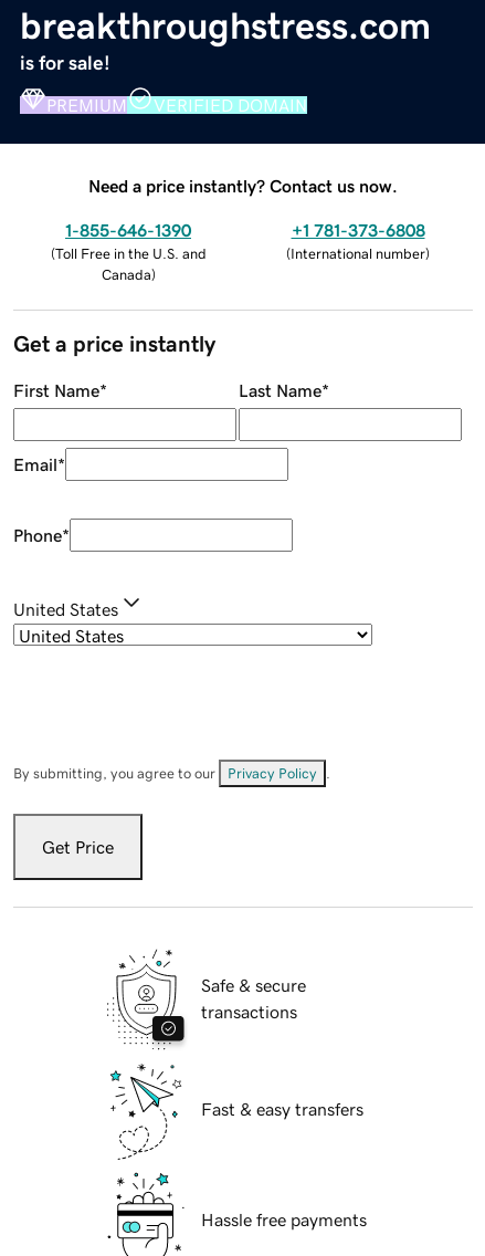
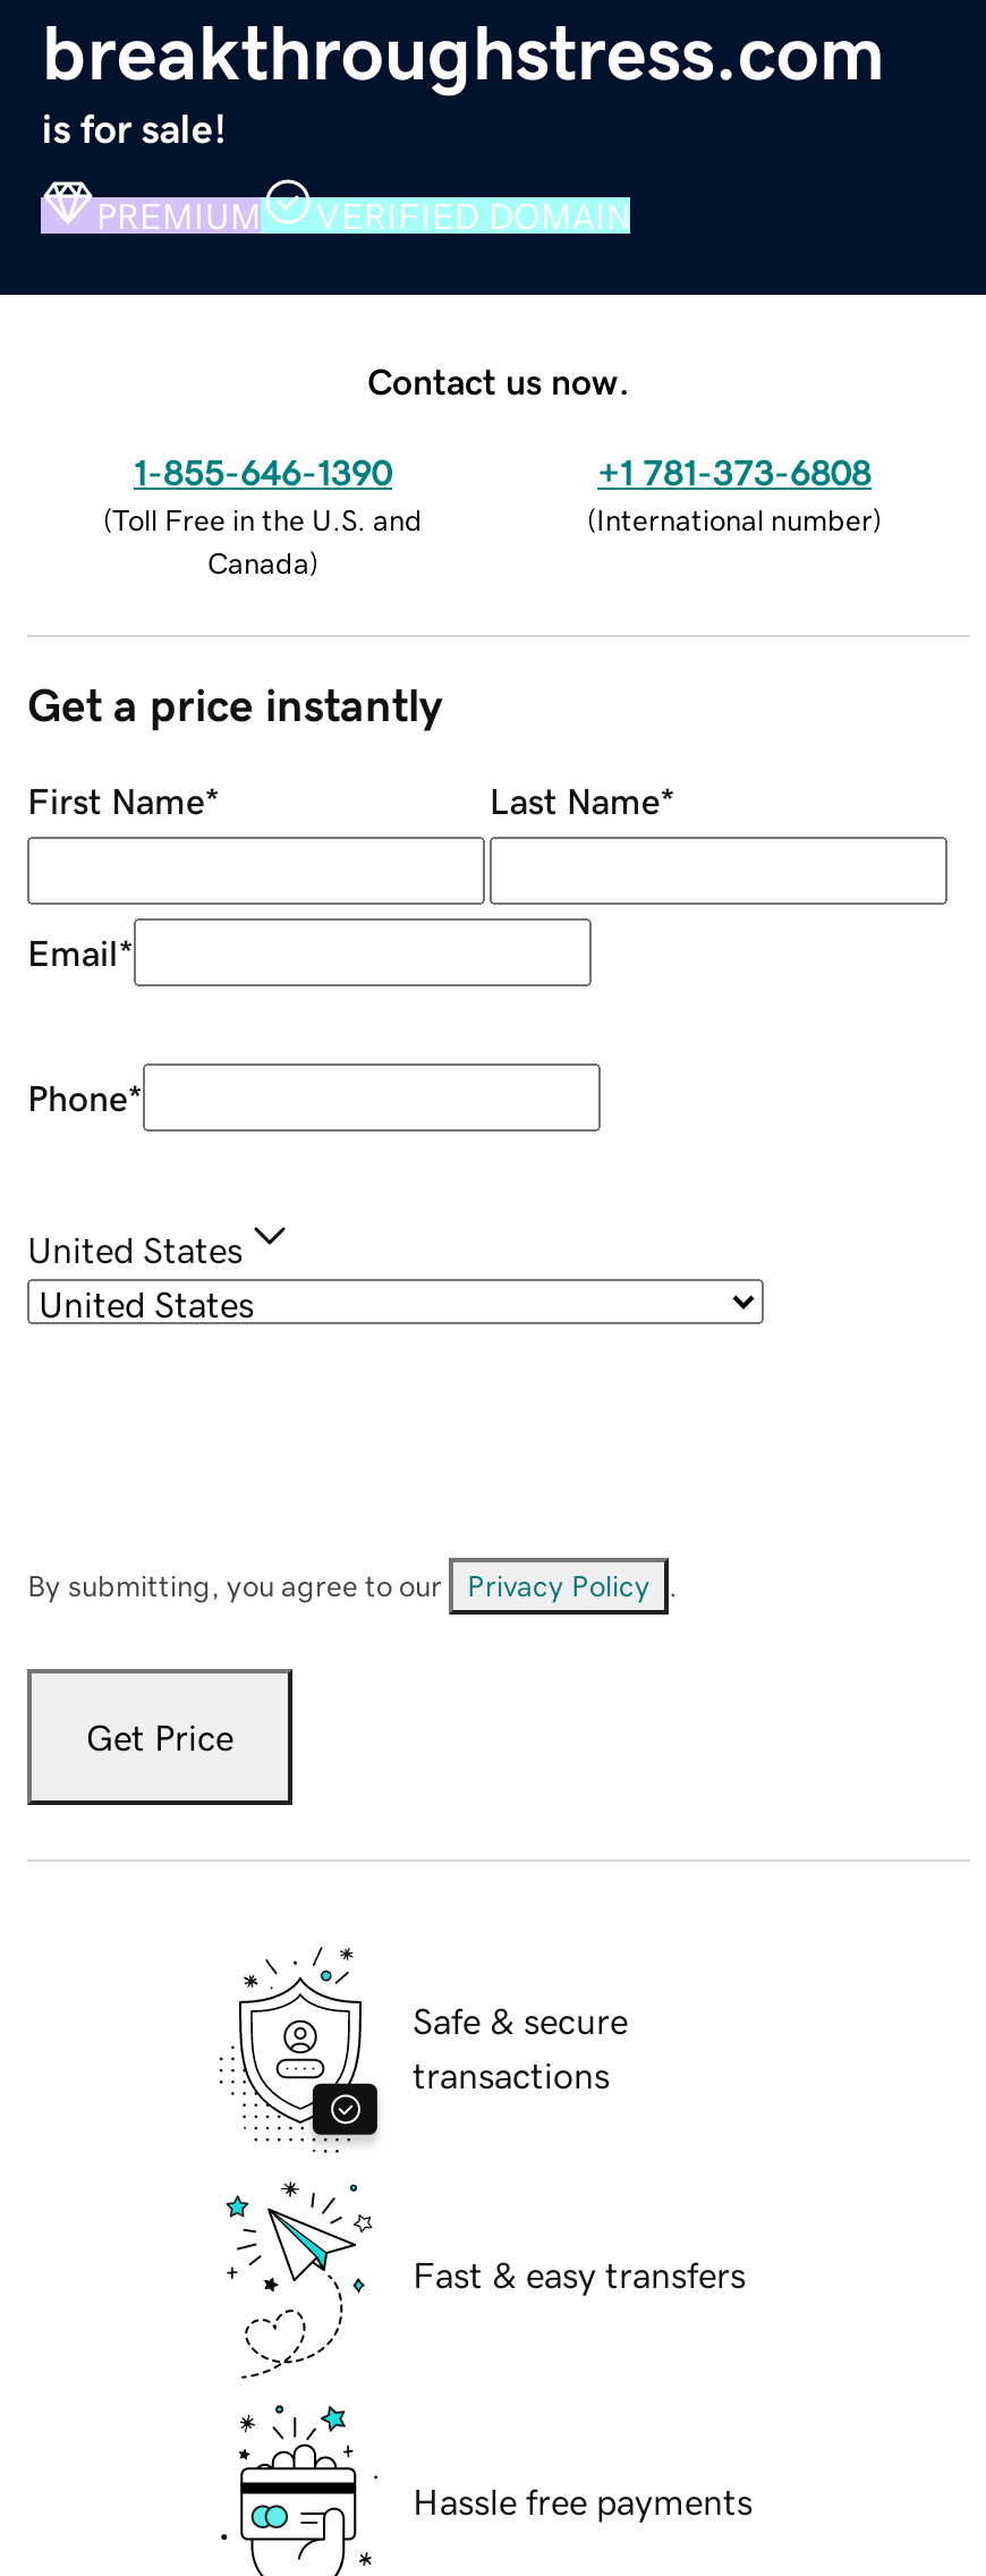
[88,176,398,194] Need a price instantly? Contact us now. -> [367,362,630,398] Contact us now.

